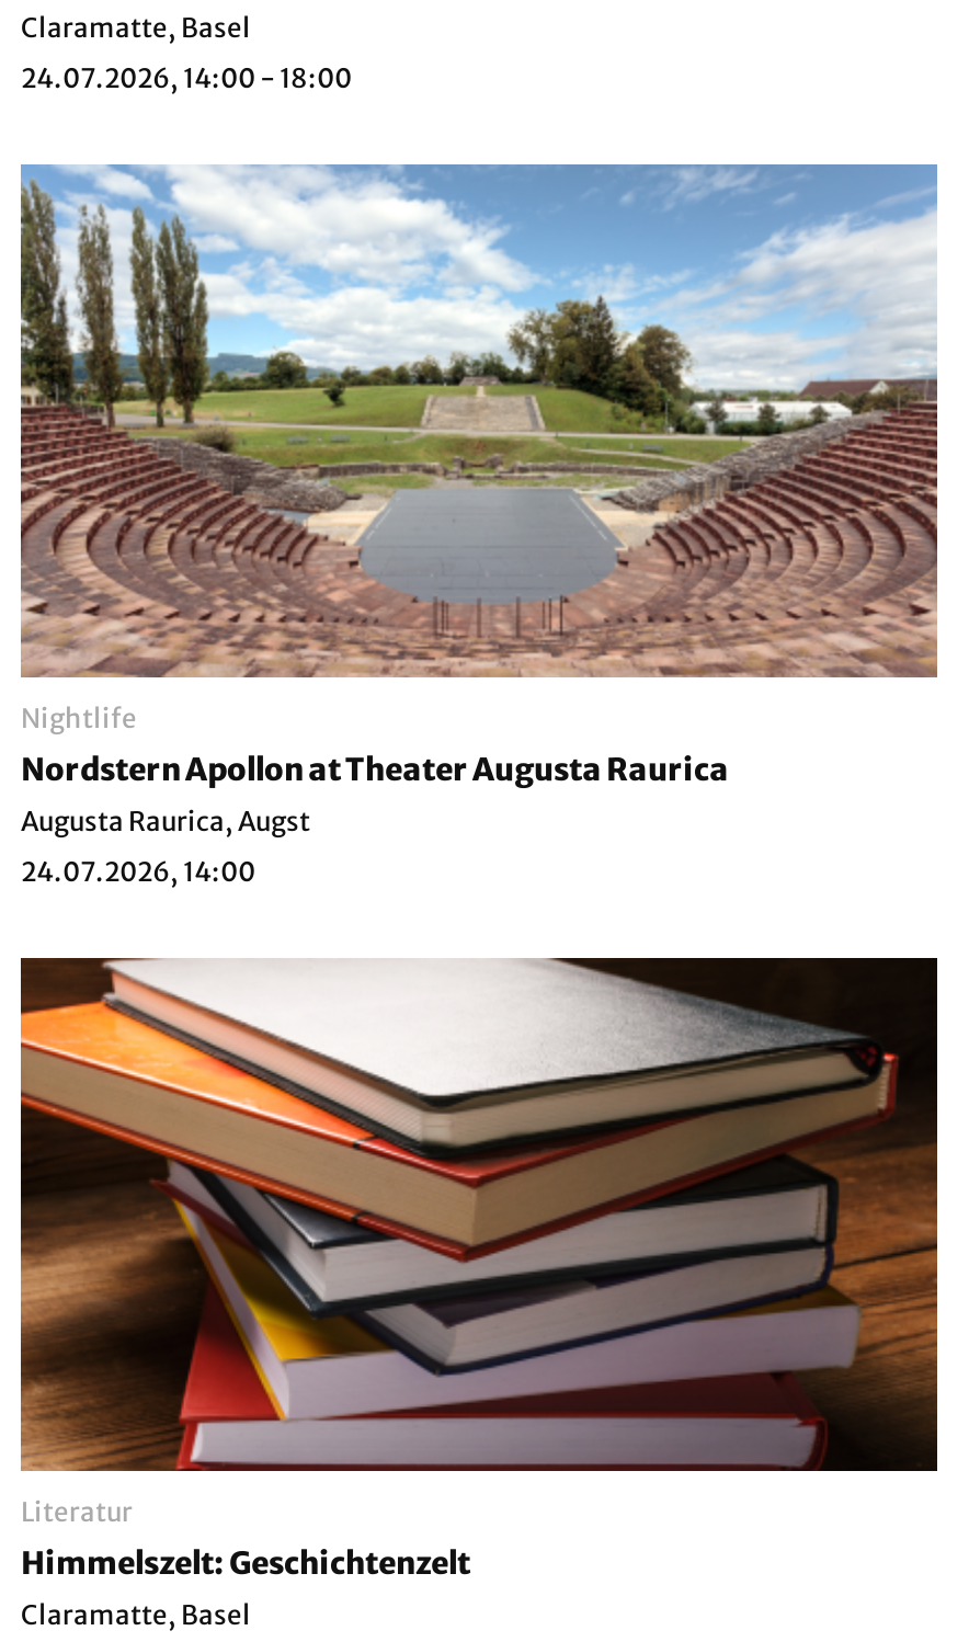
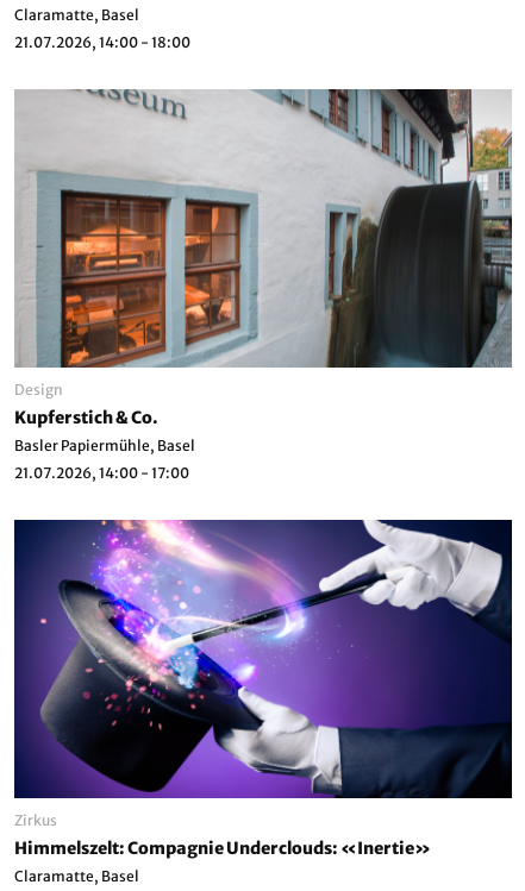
[21,61,352,94] 24.07.2026, 14:00 - 18:00 -> [14,33,190,51] 21.07.2026, 14:00 - 18:00
[21,162,937,837] [image] | Nightlife | Nordstern Apollon at Theater Augusta Raurica | Augusta Raurica, Augst -> [14,88,512,454] [image] | Design | Kupferstich & Co. | Basler Papiermühle, Basel
[21,855,255,888] 24.07.2026, 14:00 -> [14,464,189,482] 21.07.2026, 14:00 - 17:00
[19,956,939,1583] [image] | Literatur | Himmelszelt: Geschichtenzelt -> [13,519,513,859] [image] | Zirkus | Himmelszelt: Compagnie Underclouds: «Inertie»

